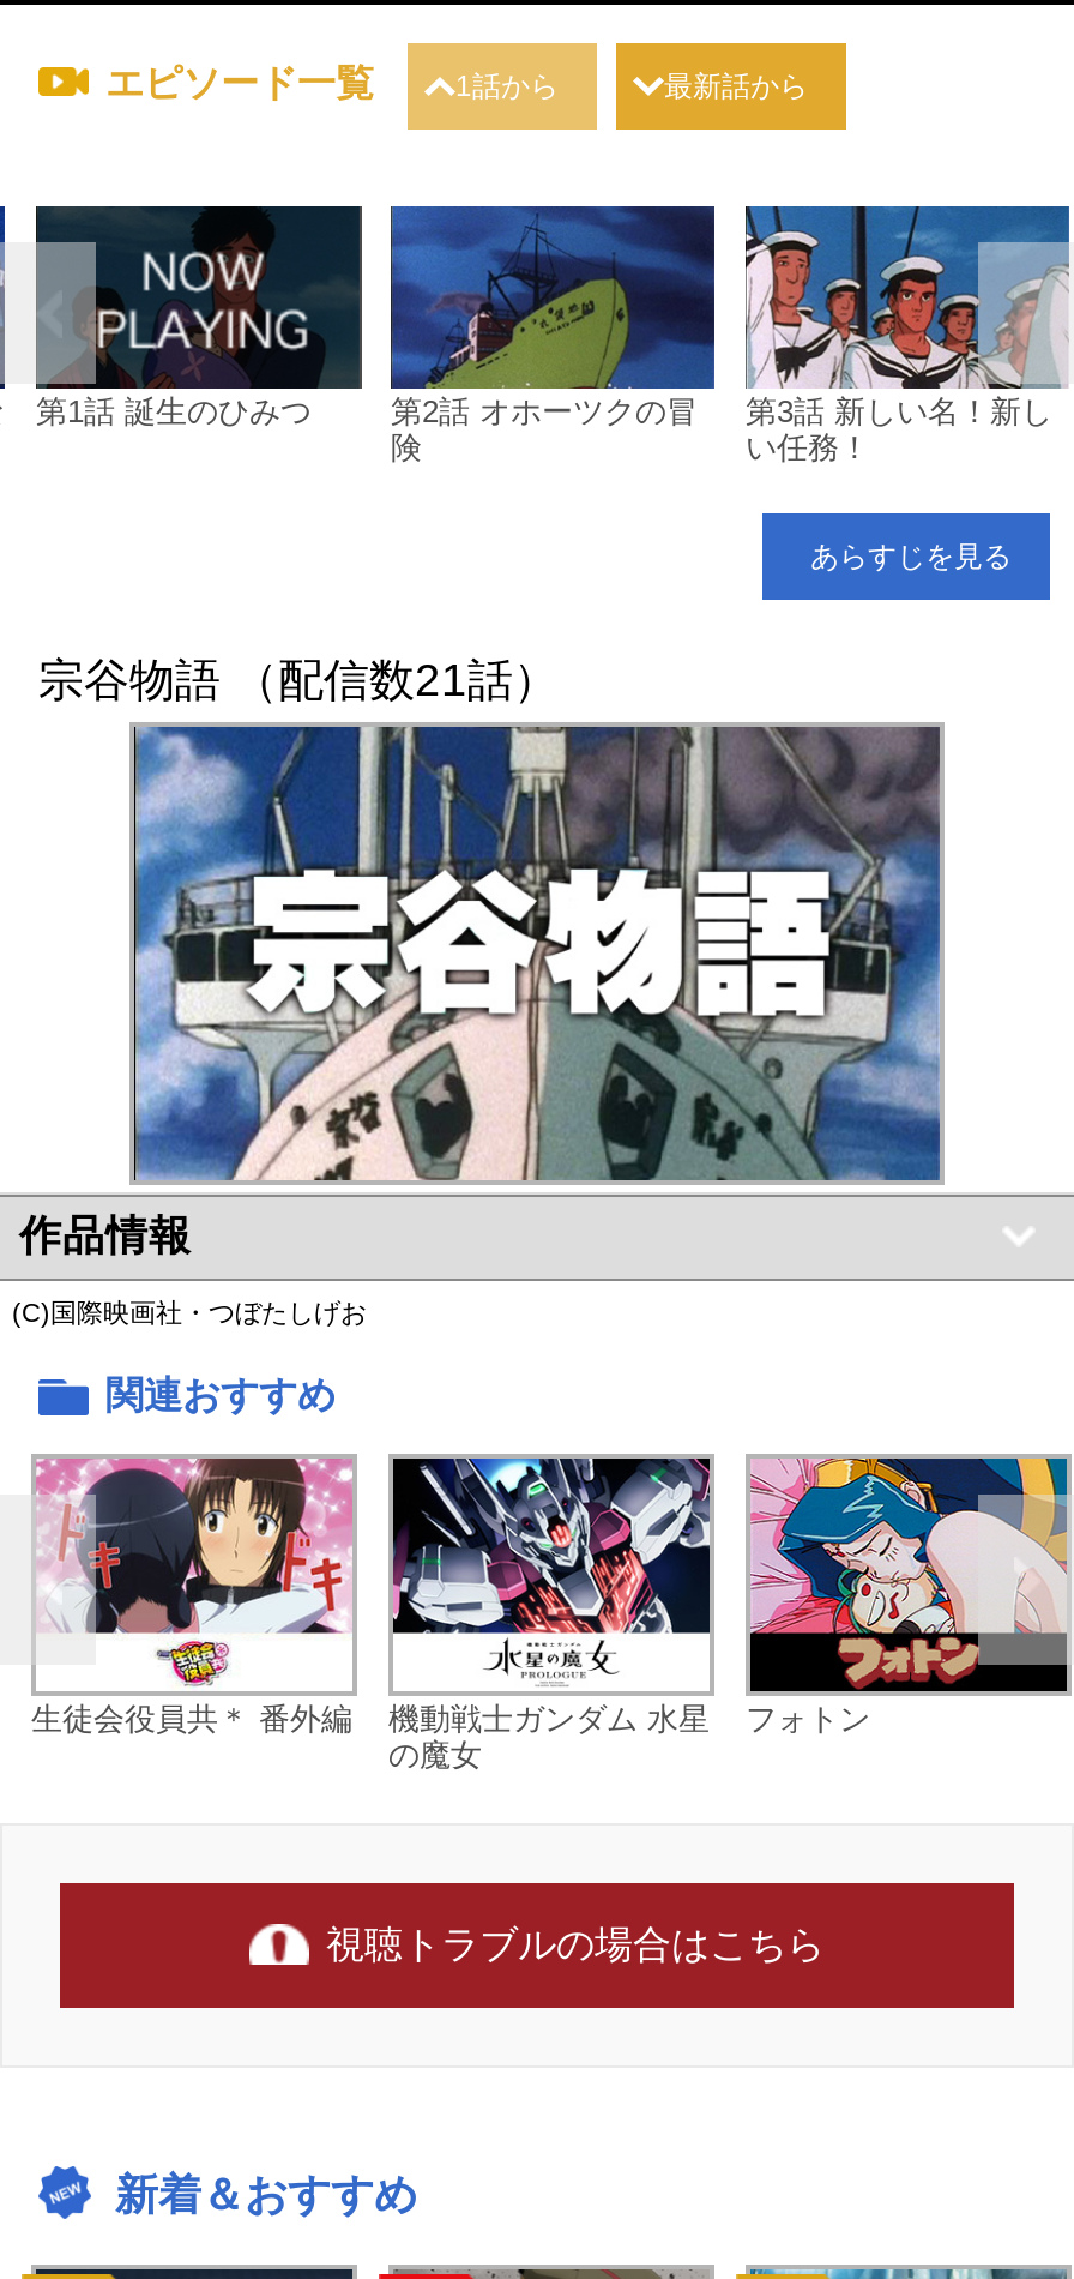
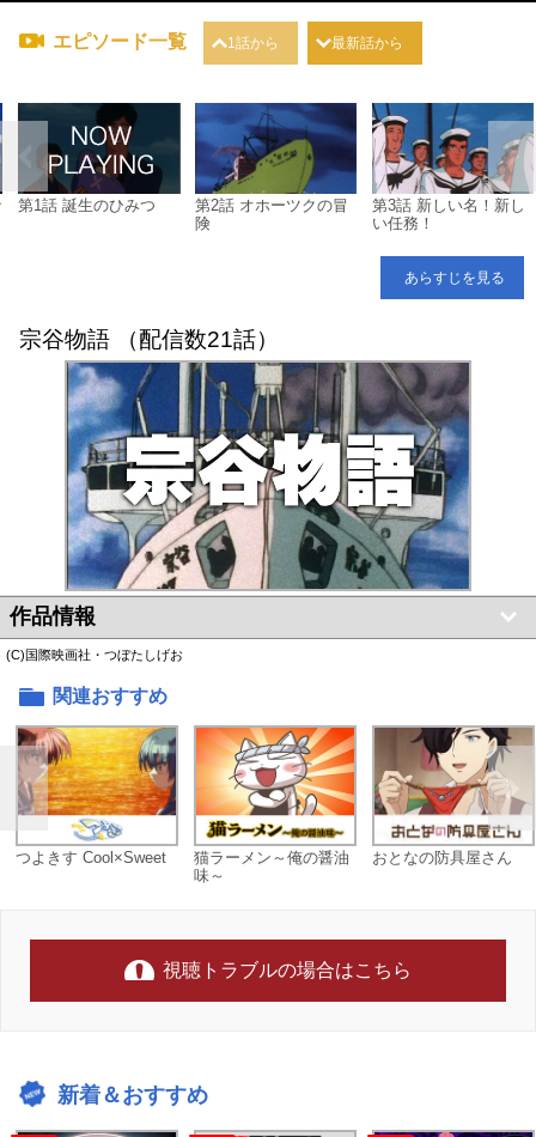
[31,1456,710,1773] [image] | 生徒会役員共＊ 番外編 | 機動戦士ガンダム 水星 | の魔女 -> [16,726,349,884] [image] | つよきす Cool×Sweet | 猫ラーメン～俺の醤油 | 味～
[391,1456,870,1737] [image] | フォトン -> [195,726,512,867] [image] | おとなの防具屋さん
[748,1456,1067,1694] [image] -> [373,726,532,844] [image]

